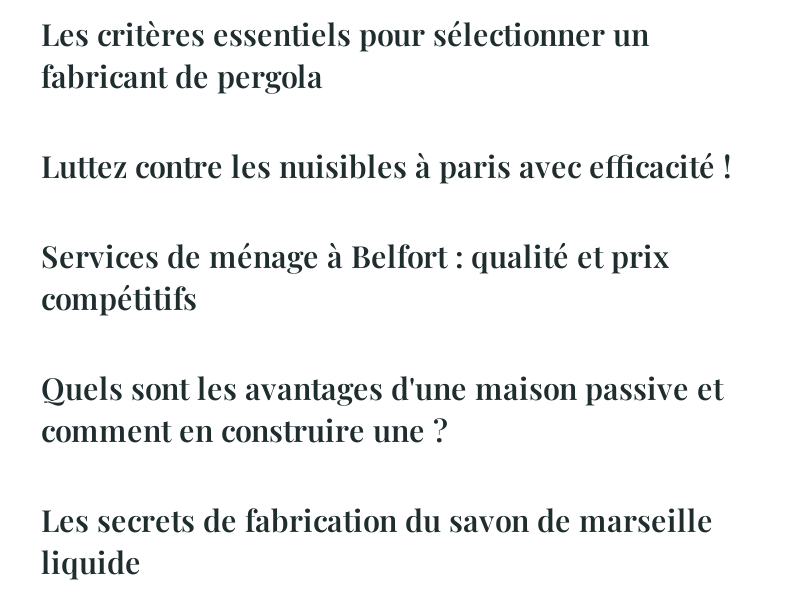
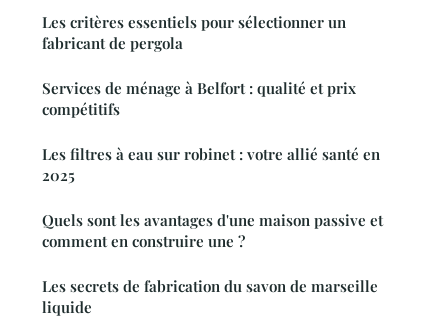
[41,146,731,186] Luttez contre les nuisibles à paris avec efficacité ! -> none
moved [41,236,669,318] -> [42,77,356,118]: Services de ménage à Belfort : qualité et prix | compétitifs
none -> [42,143,380,184] Les filtres à eau sur robinet : votre allié santé en | 2025

